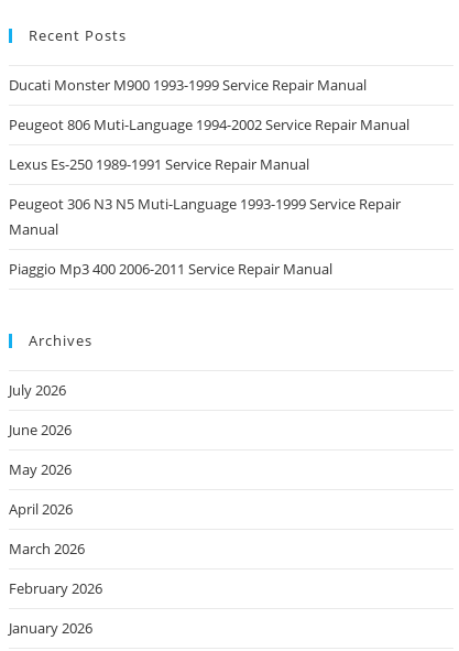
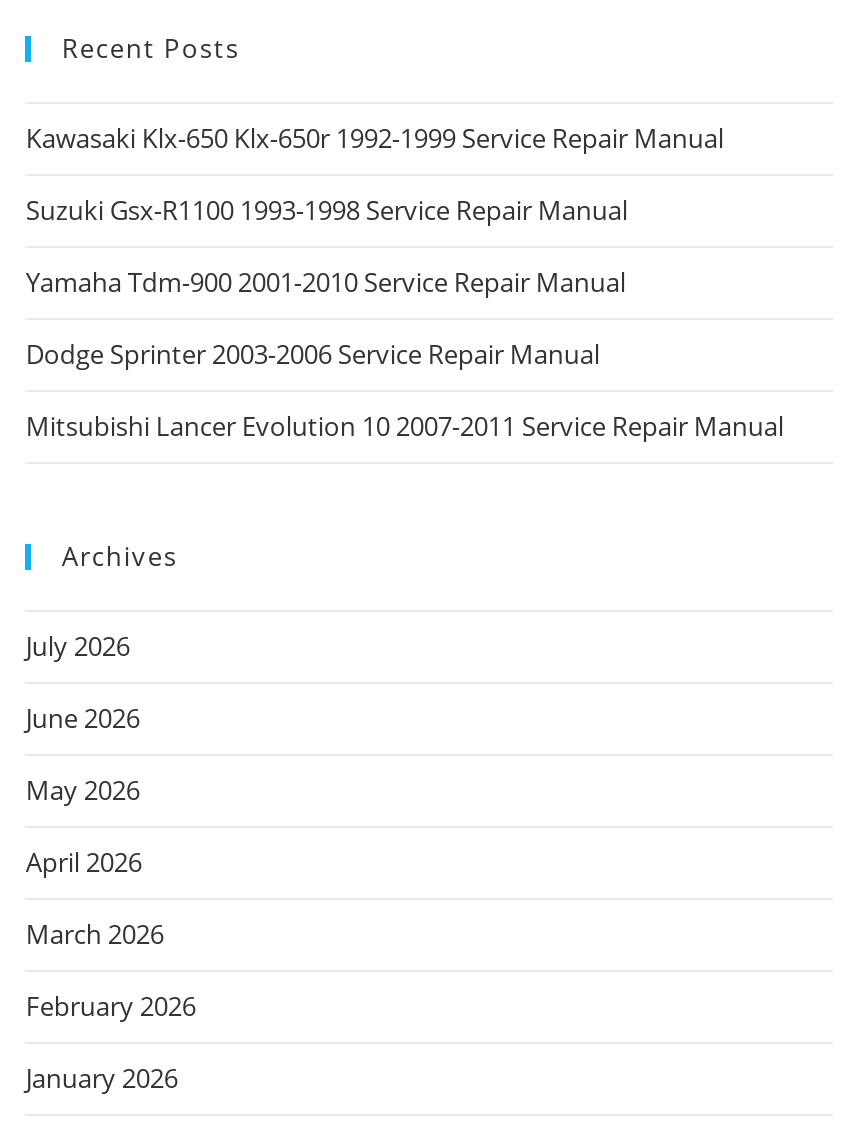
[9,75,367,95] Ducati Monster M900 1993-1999 Service Repair Manual -> [26,120,724,156] Kawasaki Klx-650 Klx-650r 1992-1999 Service Repair Manual
[9,115,410,134] Peugeot 806 Muti-Language 1994-2002 Service Repair Manual -> [26,192,628,228] Suzuki Gsx-R1100 1993-1998 Service Repair Manual
[9,154,310,174] Lexus Es-250 1989-1991 Service Repair Manual -> [26,264,626,300] Yamaha Tdm-900 2001-2010 Service Repair Manual
[9,194,401,239] Peugeot 306 N3 N5 Muti-Language 1993-1999 Service Repair | Manual -> [26,336,600,372] Dodge Sprinter 2003-2006 Service Repair Manual
[9,259,333,279] Piaggio Mp3 400 2006-2011 Service Repair Manual -> [26,408,784,444] Mitsubishi Lancer Evolution 10 2007-2011 Service Repair Manual

